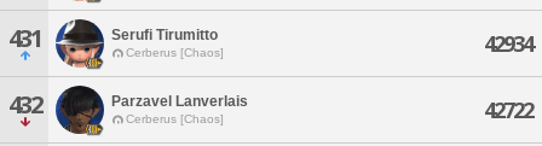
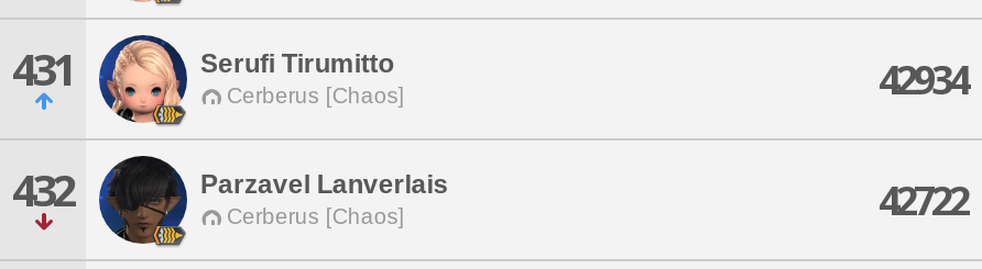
[56,19,104,64] [image] -> [101,35,185,119] [image]

